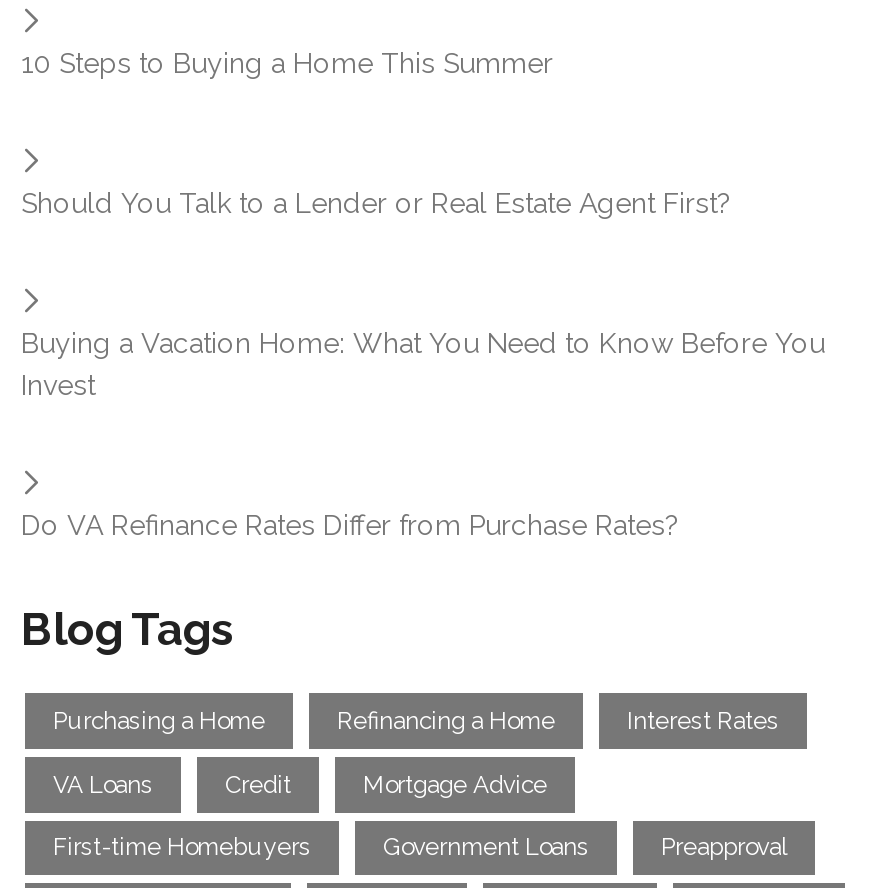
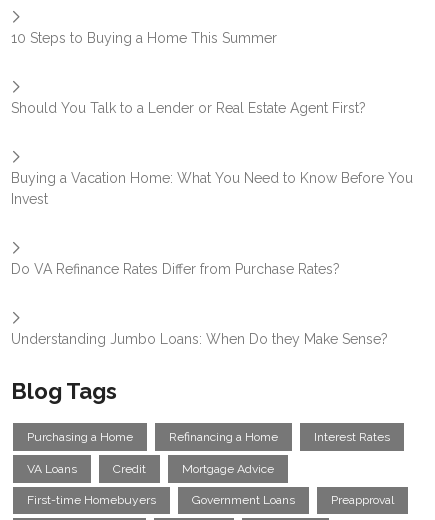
none -> [11,331,388,347] Understanding Jumbo Loans: When Do they Make Sense?

